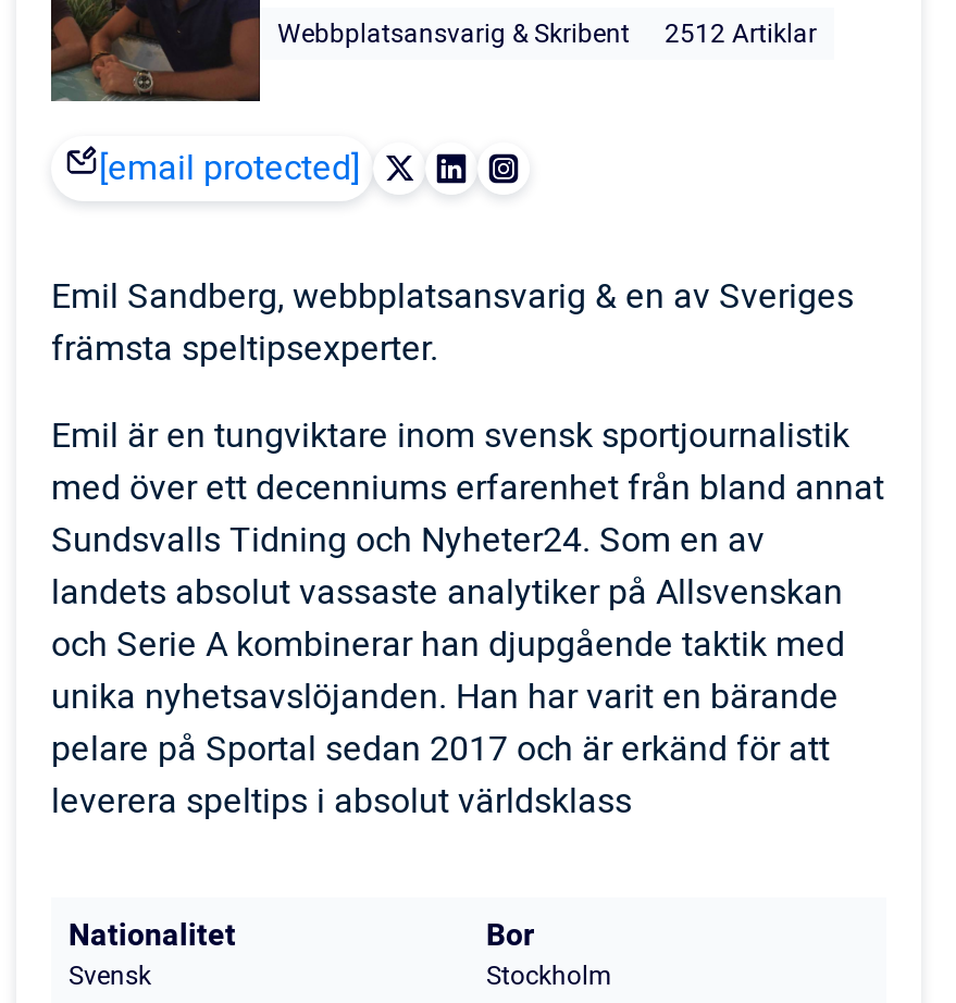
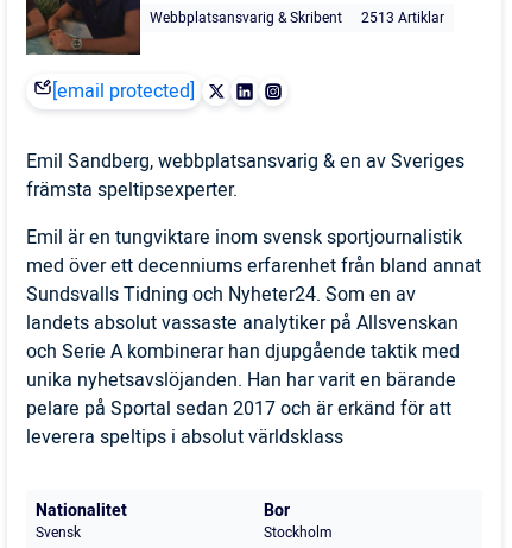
[277,13,817,53] Webbplatsansvarig & Skribent 2512 Artiklar -> [150,7,444,29] Webbplatsansvarig & Skribent 2513 Artiklar

